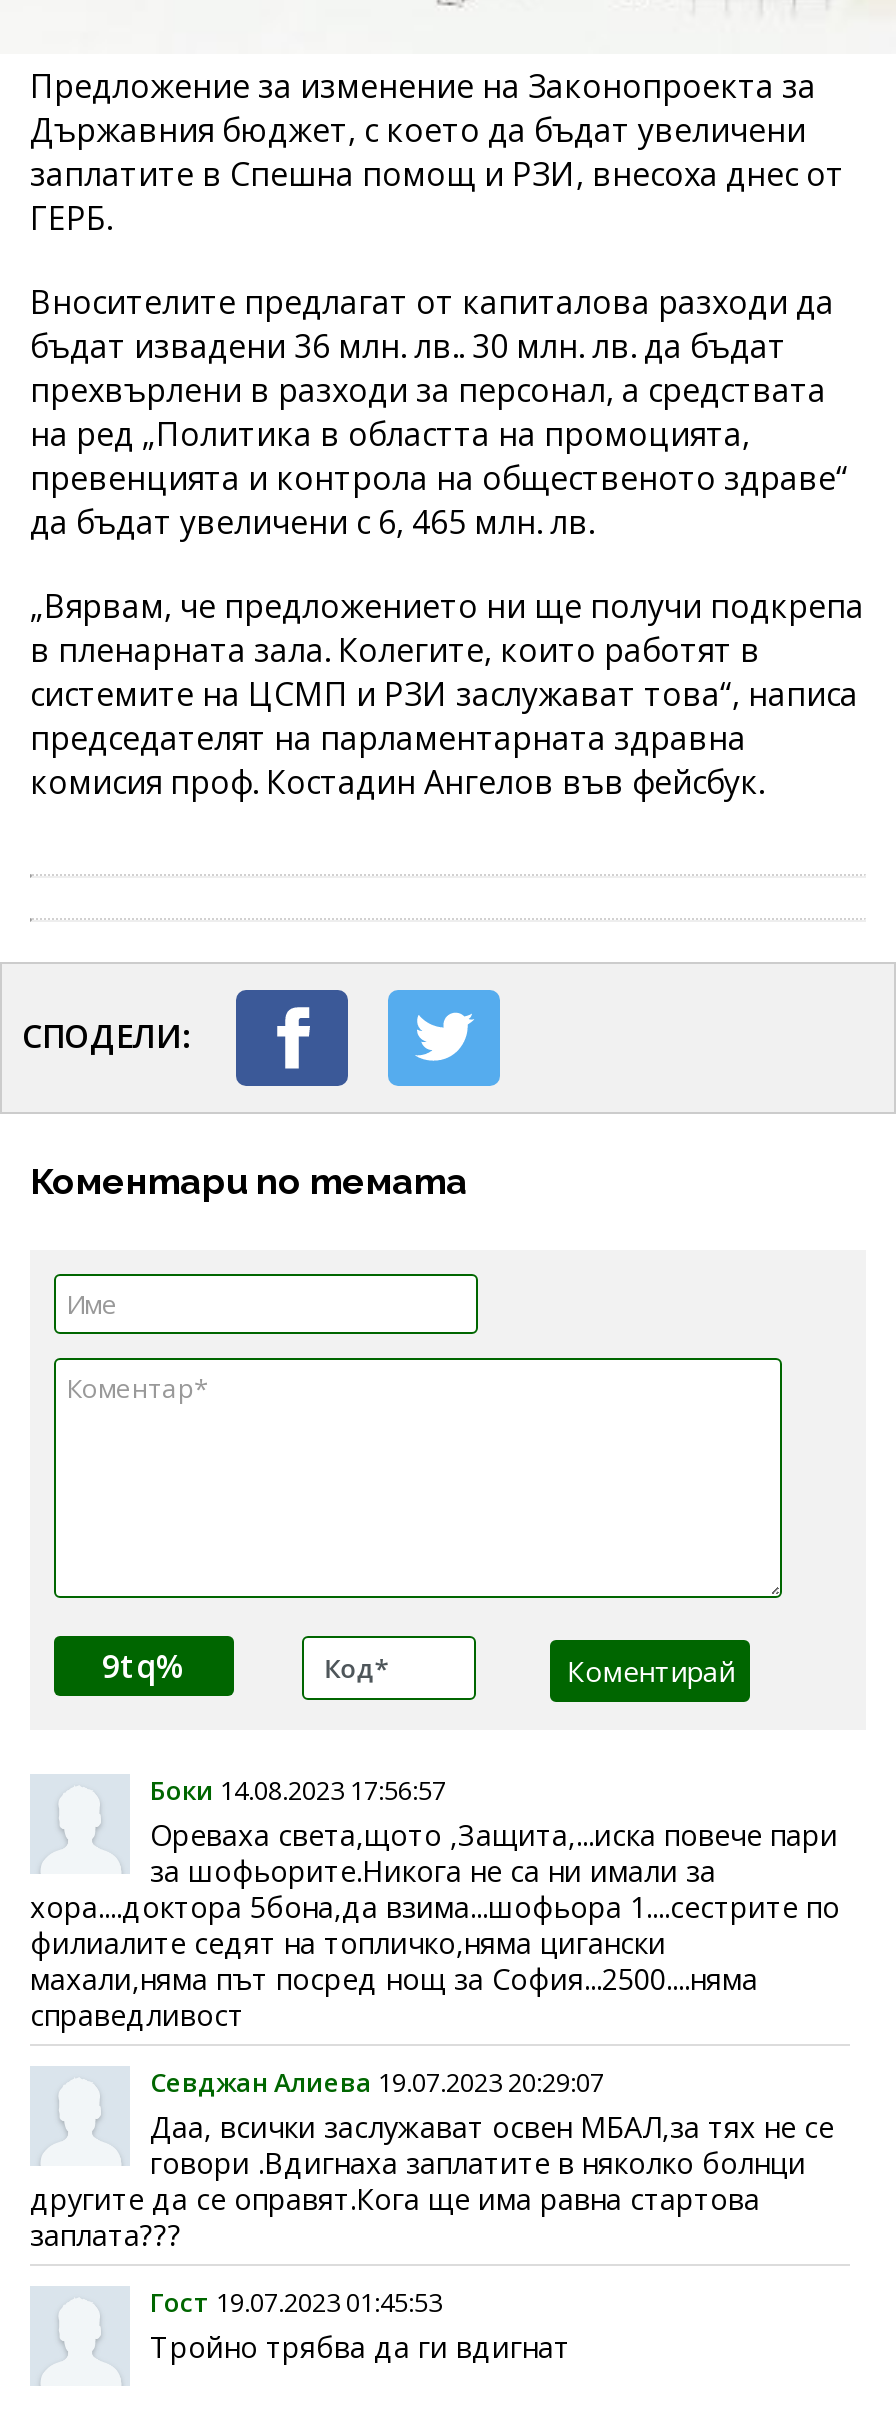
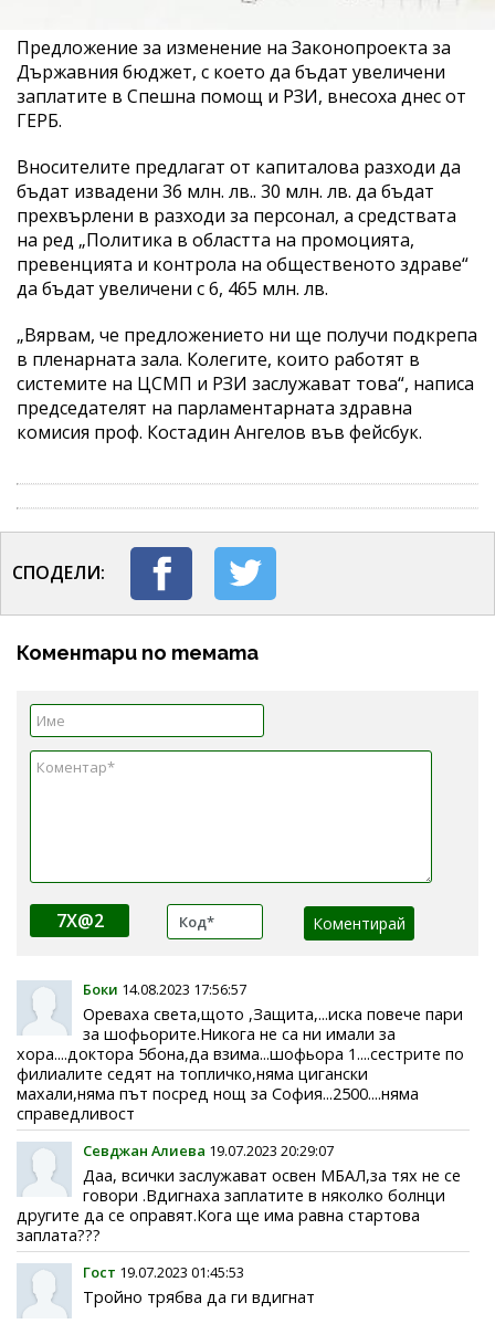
[102,1643,186,1687] 9tq% -> [56,908,103,932] 7X@2

